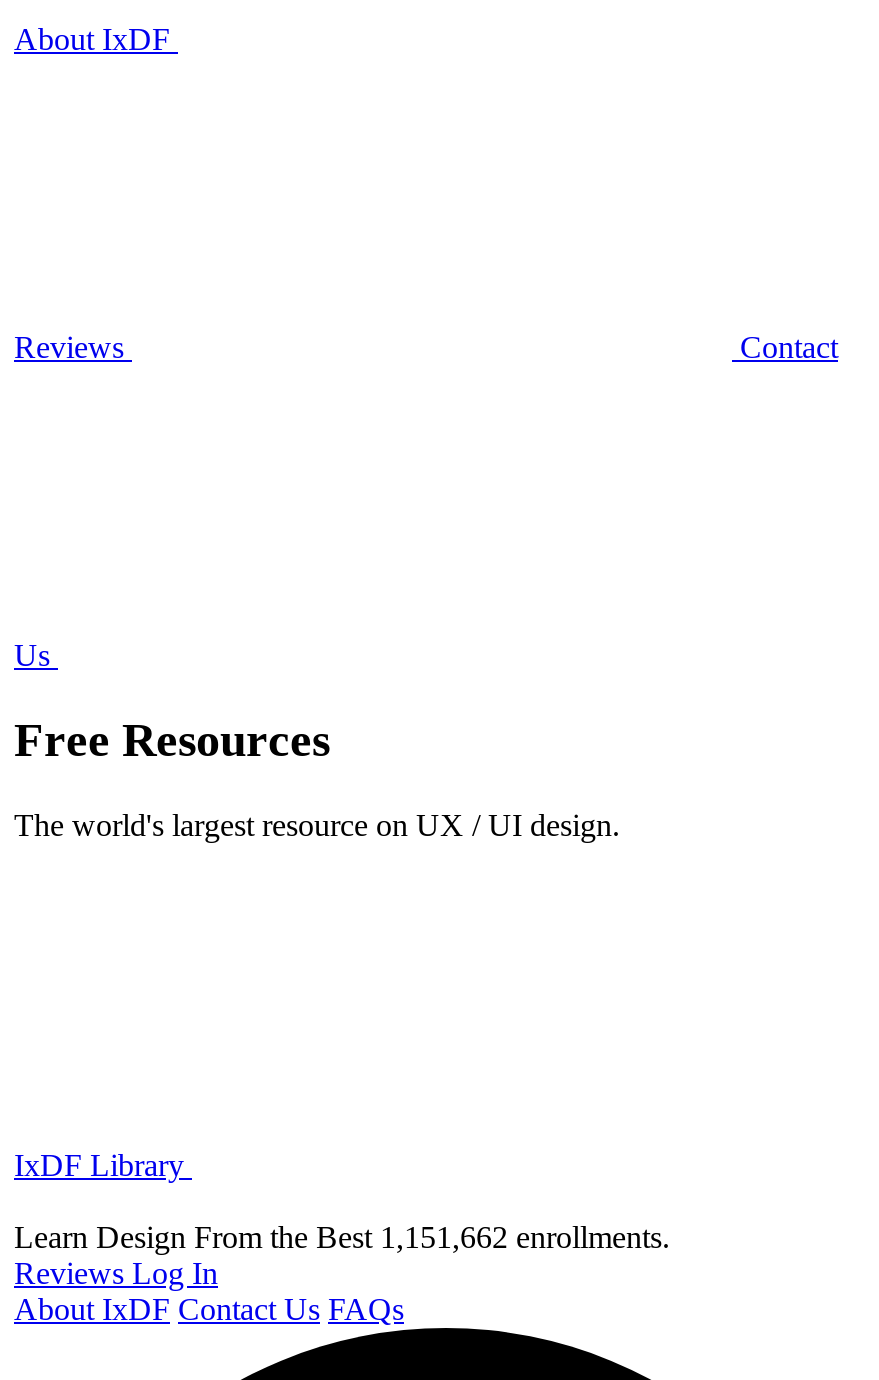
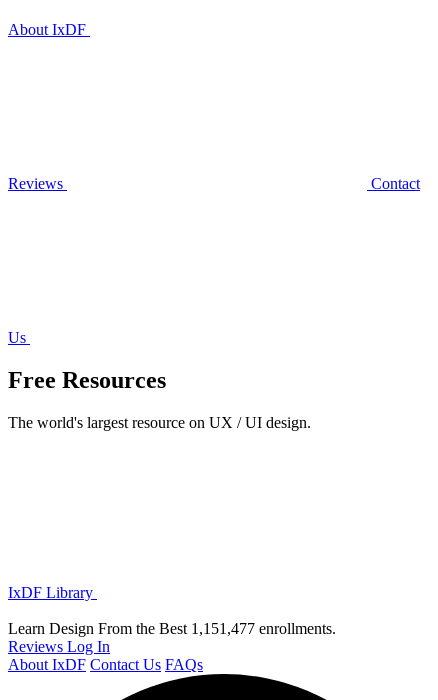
[14,1219,670,1253] Learn Design From the Best 1,151,662 enrollments. -> [8,620,336,637] Learn Design From the Best 1,151,477 enrollments.

